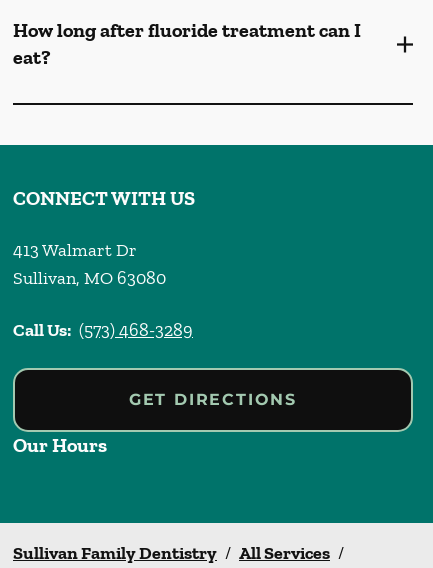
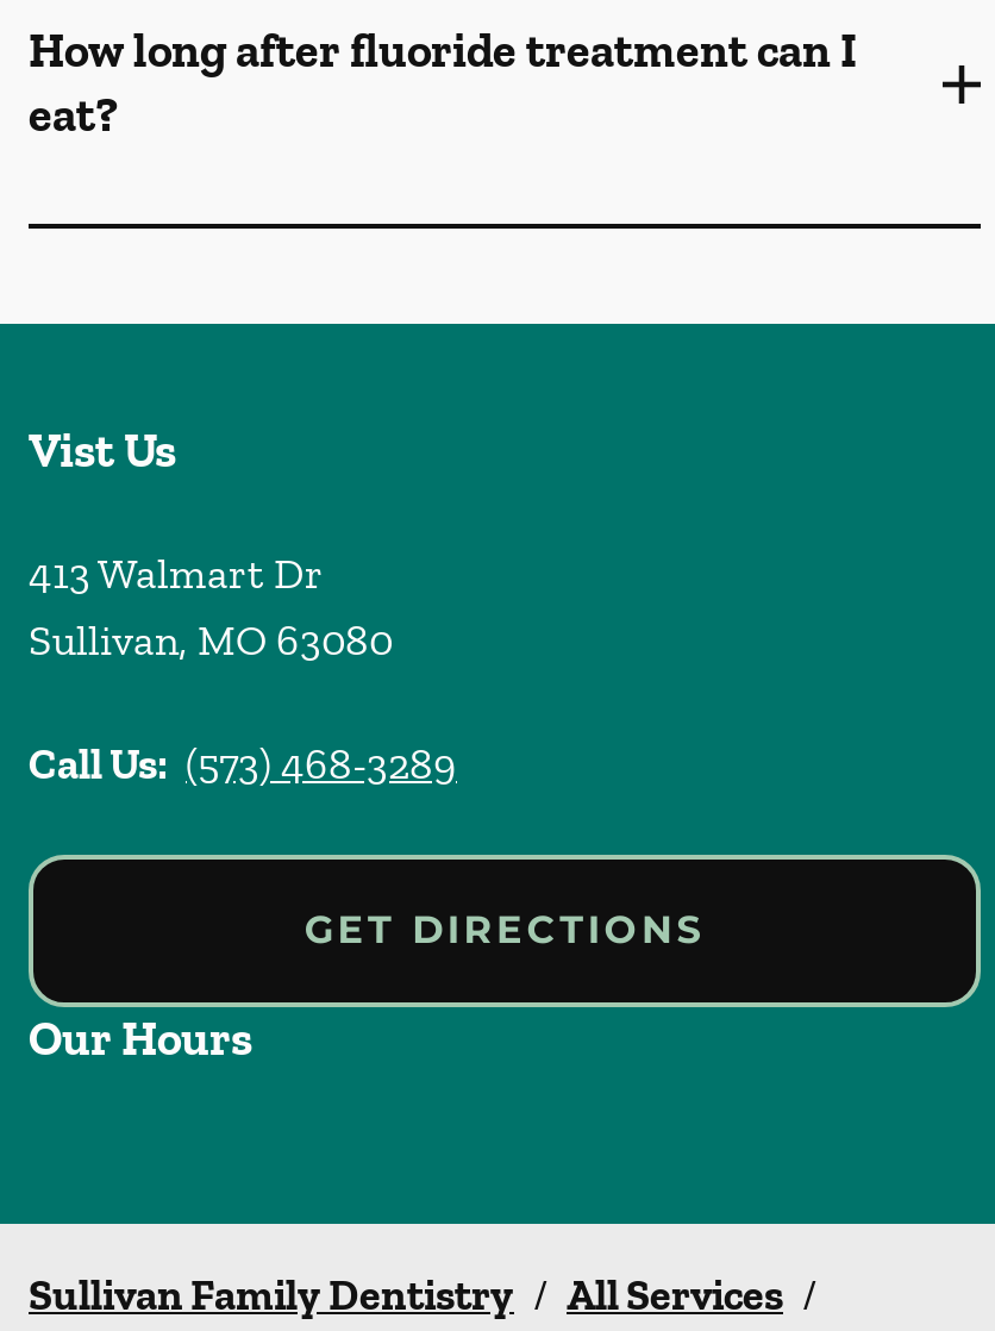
[13,186,195,210] CONNECT WITH US -> [29,421,176,479] Vist Us

